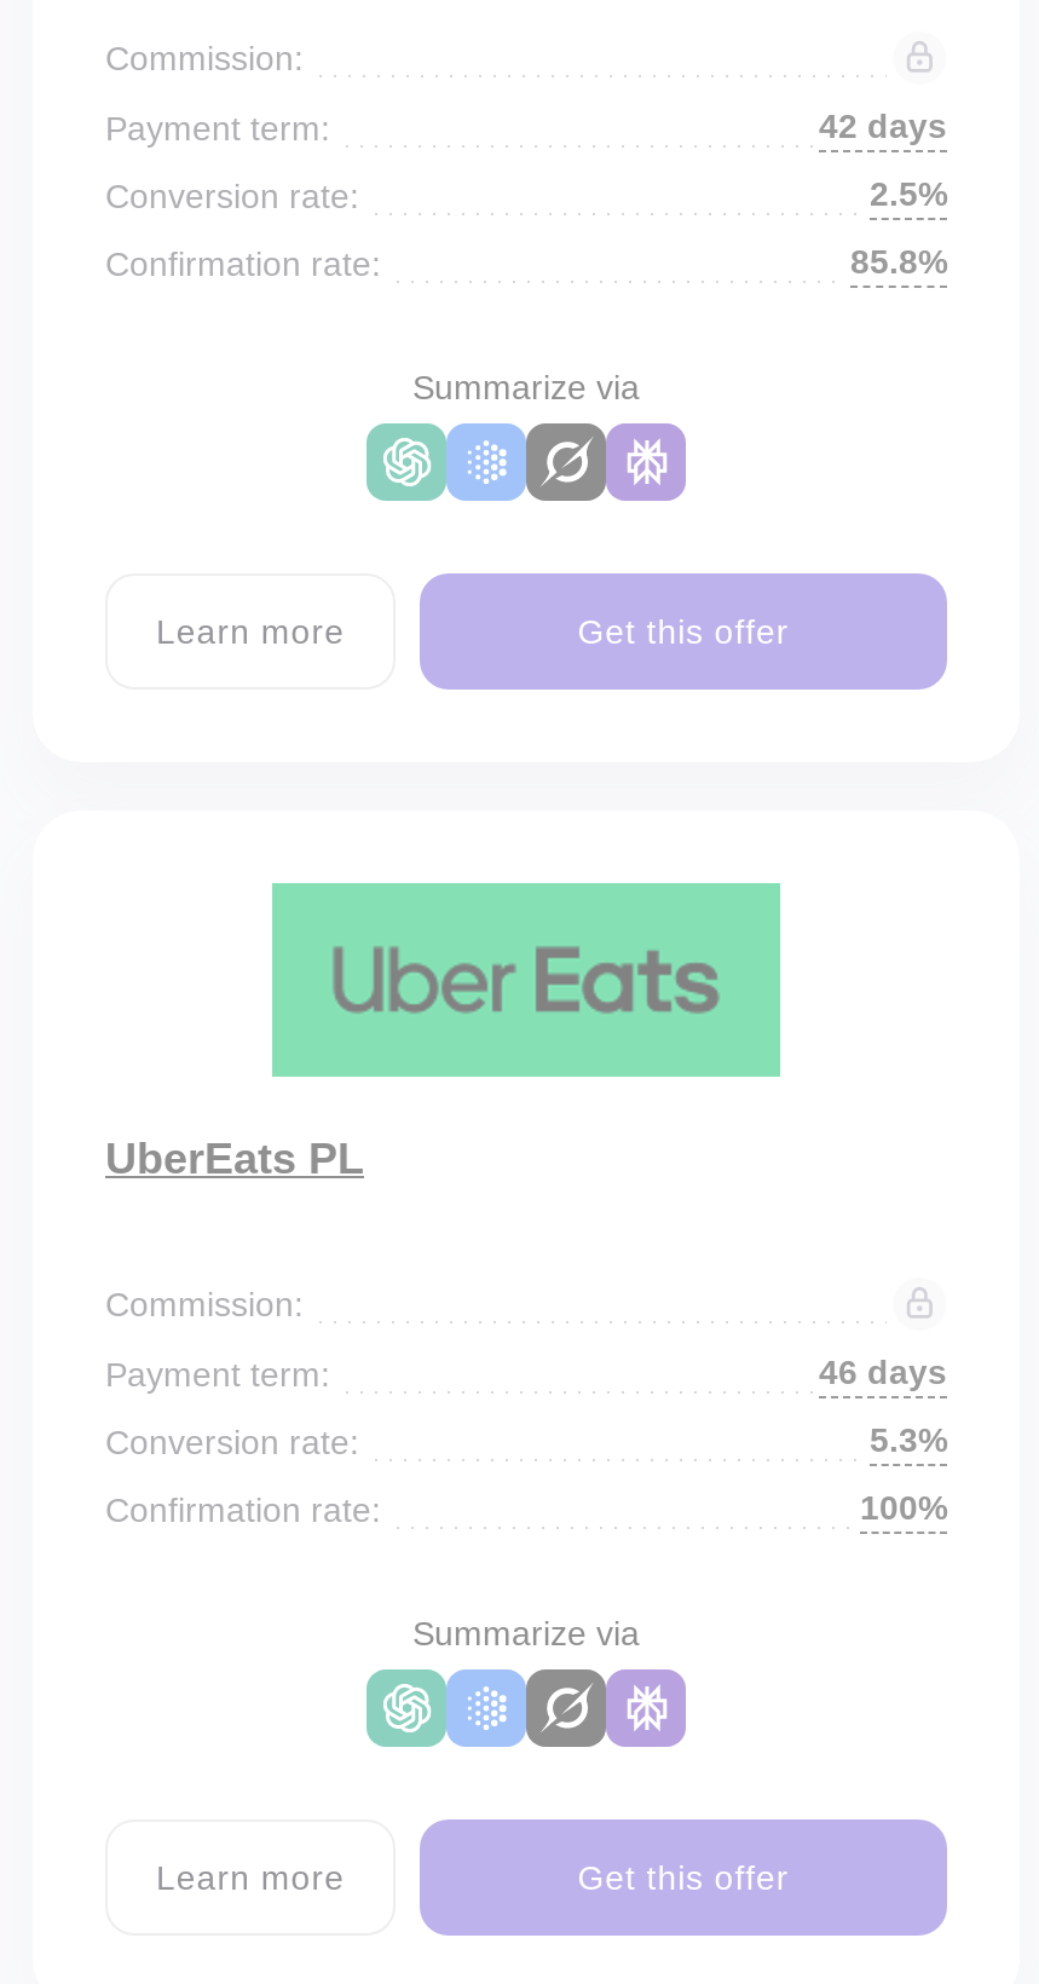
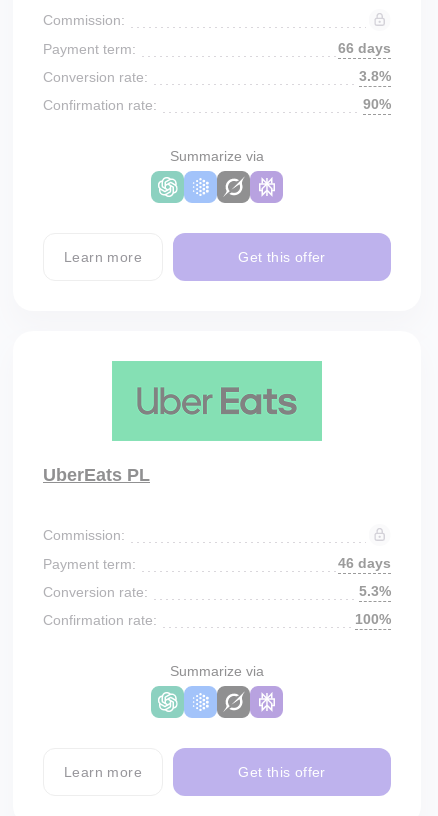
[819,106,947,145] 42 days -> [338,40,391,56] 66 days
[870,174,947,213] 2.5% -> [359,68,391,84] 3.8%
[850,242,947,281] 85.8% -> [363,96,391,112] 90%

